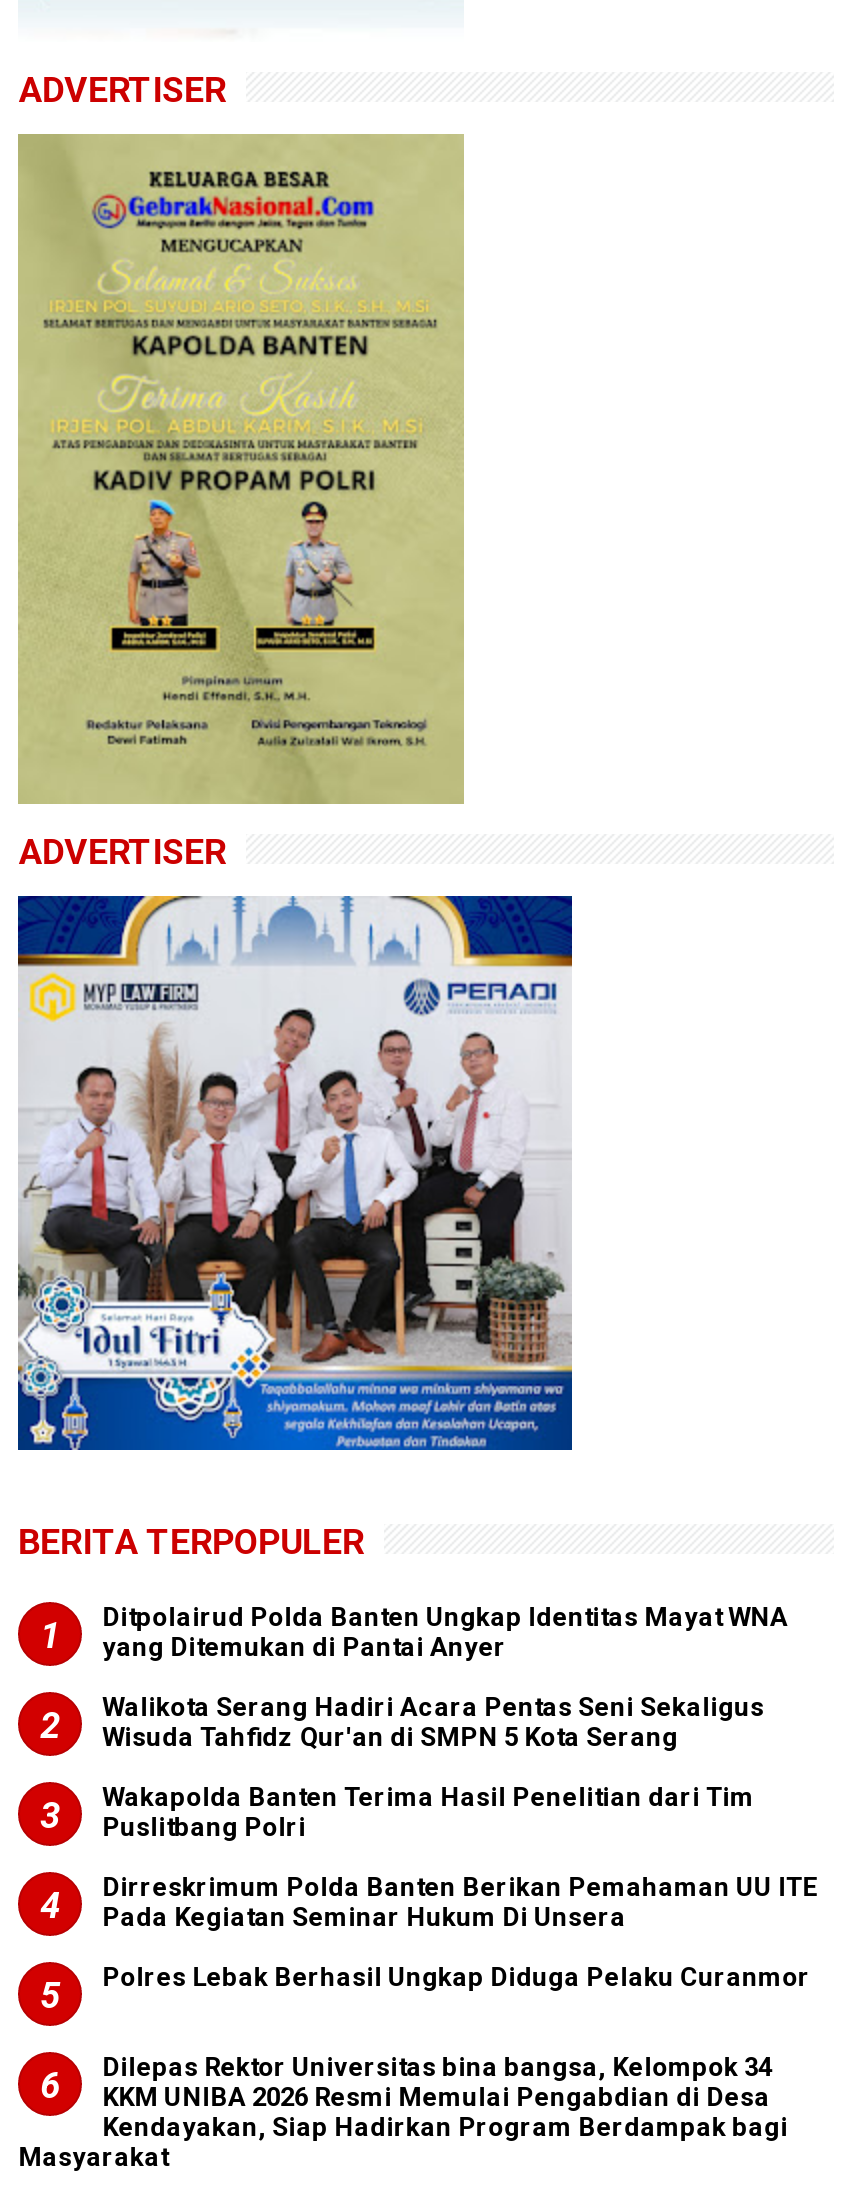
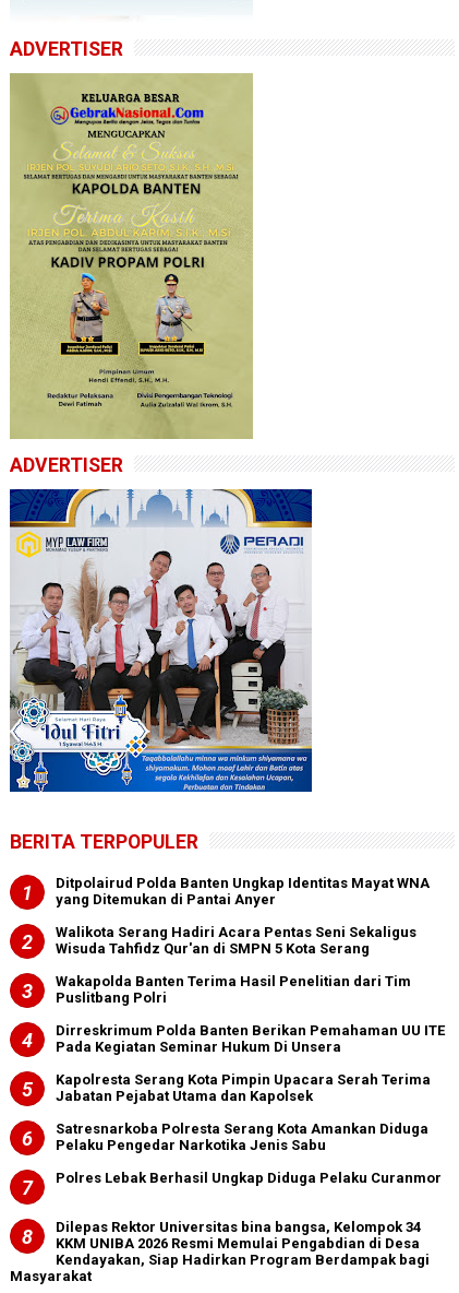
none -> [56,1071,431,1153] Kapolresta Serang Kota Pimpin Upacara Serah Terima | Jabatan Pejabat Utama dan Kapolsek | Satresnarkoba Polresta Serang Kota Amankan Diduga | Pelaku Pengedar Narkotika Jenis Sabu

